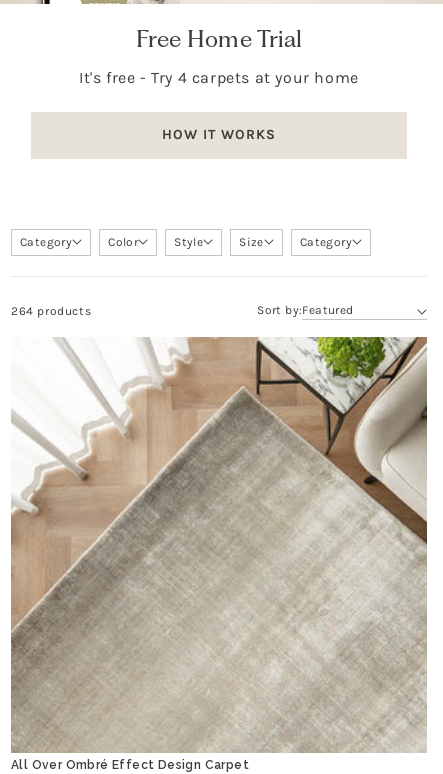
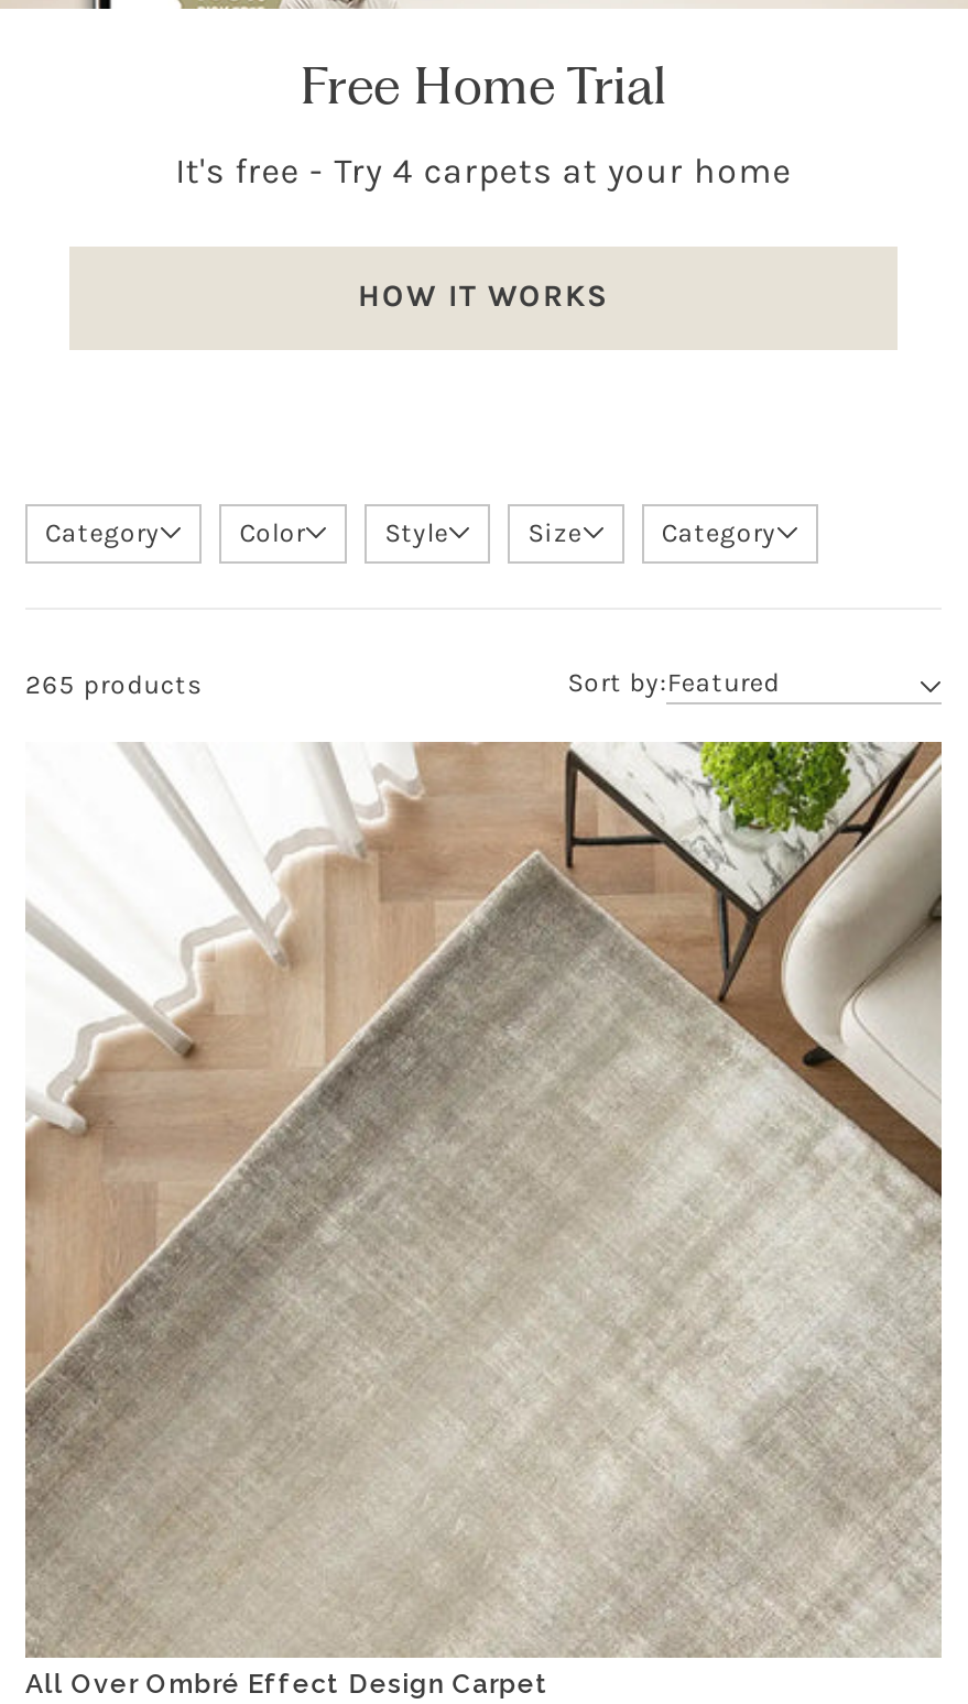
[11,304,91,318] 264 products -> [25,669,202,700] 265 products

